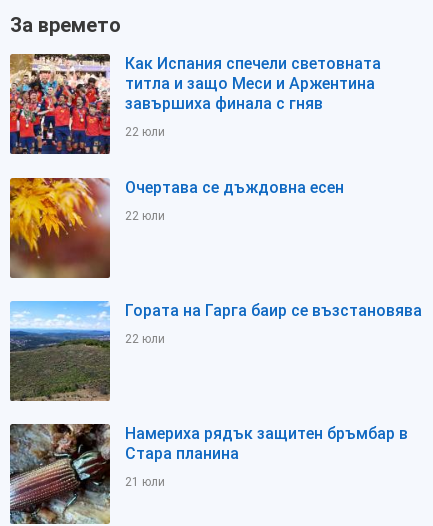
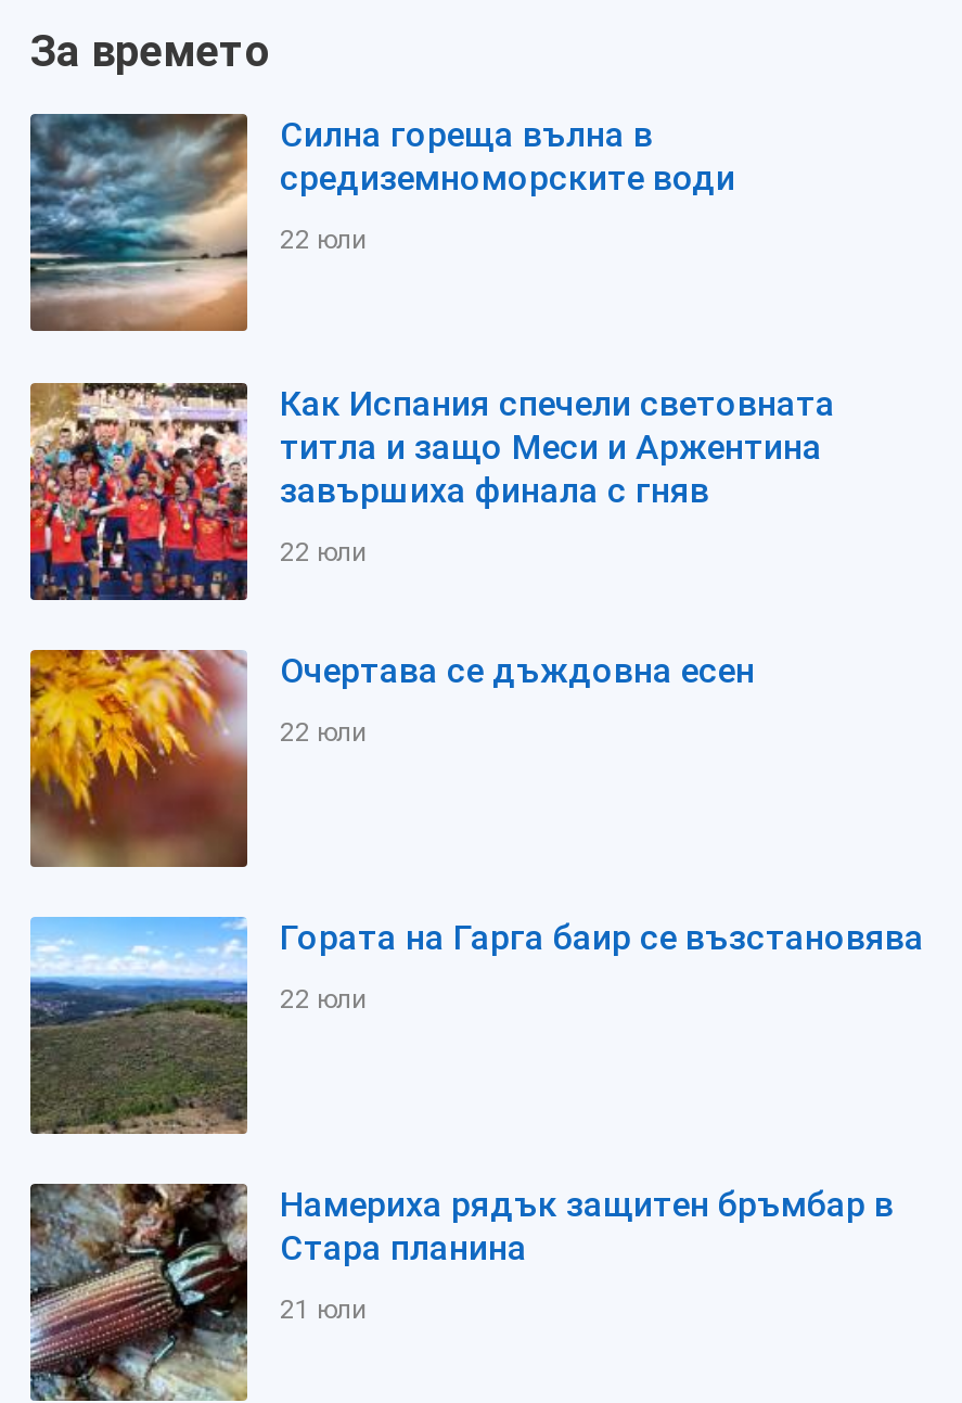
none -> [28,112,735,333] [image] | Силна гореща вълна в | средиземноморските води | 22 юли

